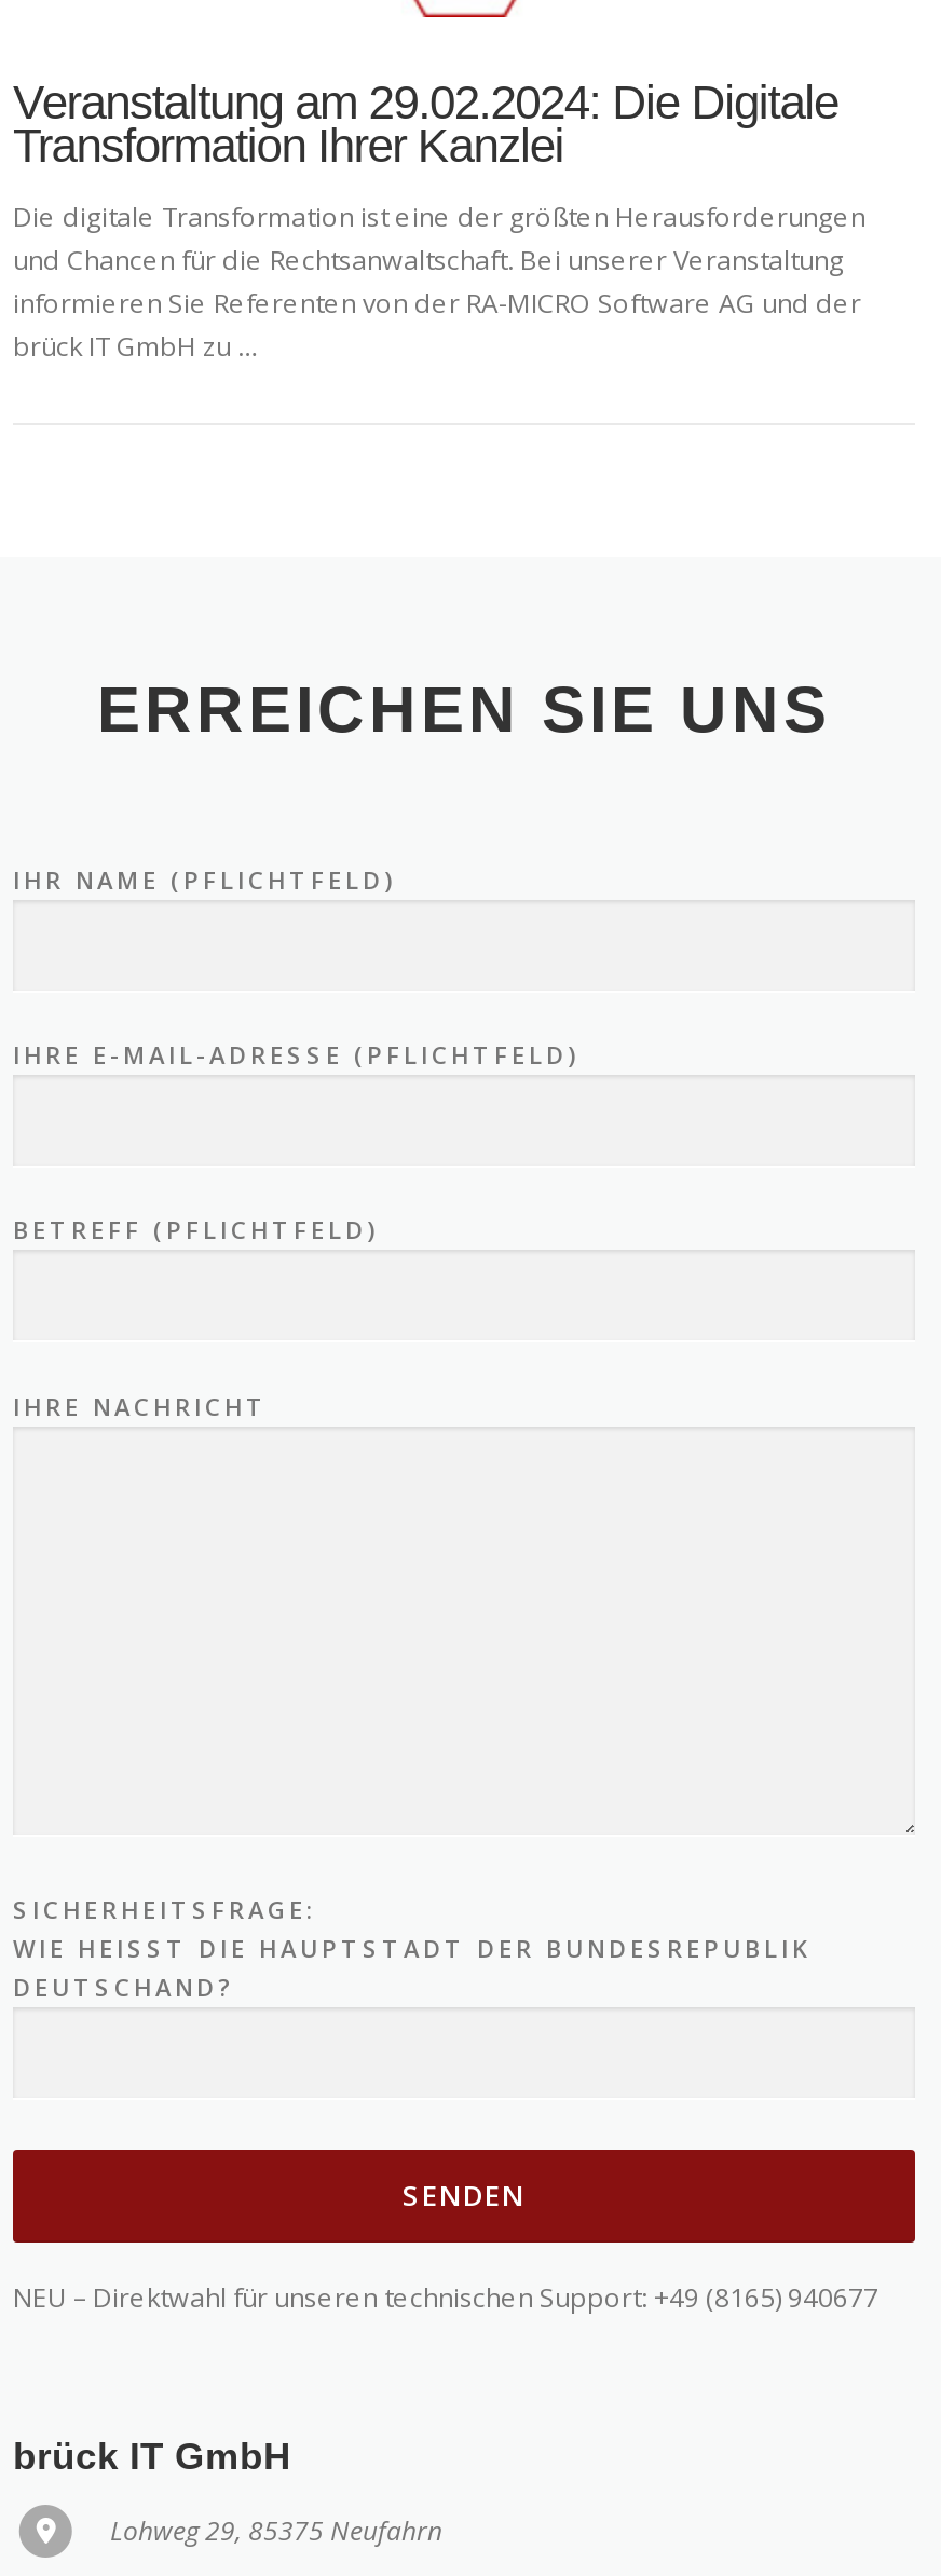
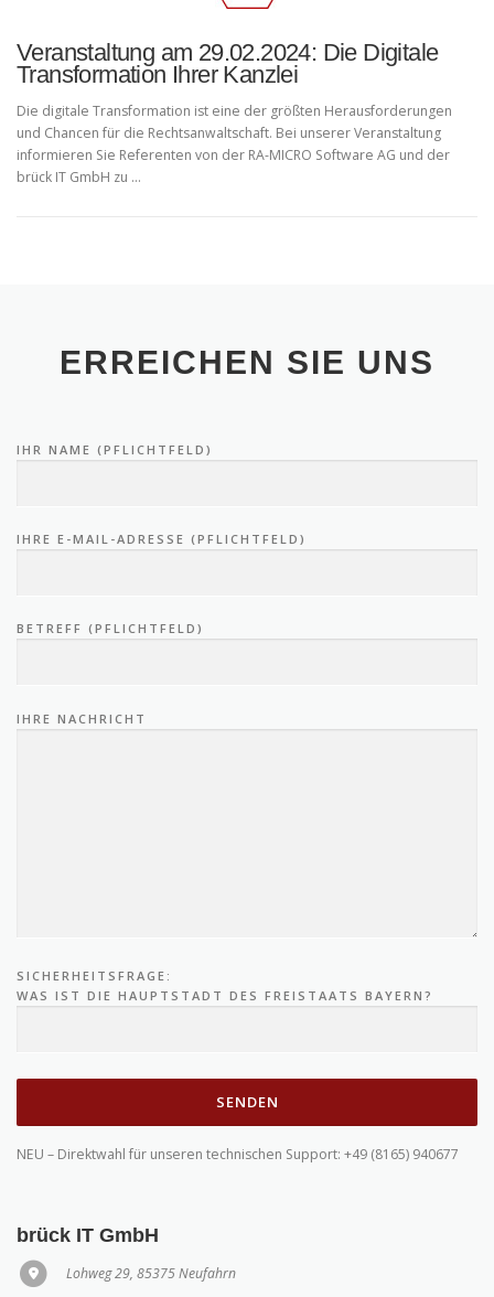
[13,1931,812,2002] WIE HEISST DIE HAUPTSTADT DER BUNDESREPUBLIK D | EUTSCHAND? -> [17,987,433,1003] WAS IST DIE HAUPTSTADT DES FREISTAATS BAYERN?

